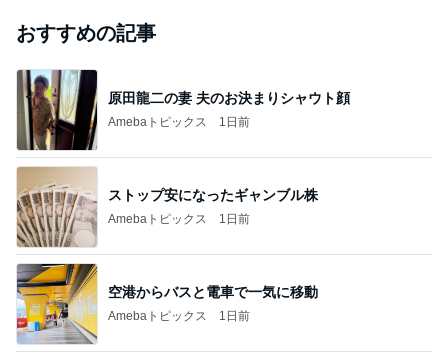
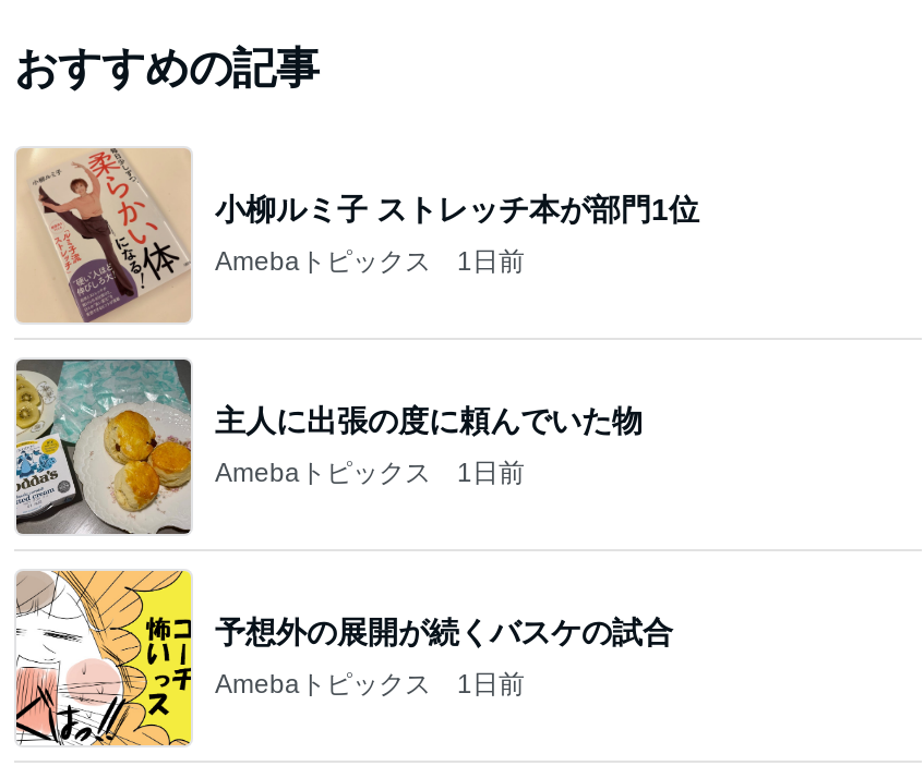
[16,69,350,151] [image] | 原田龍二の妻 夫のお決まりシャウト顔 -> [16,146,699,325] [image] | 小柳ルミ子 ストレッチ本が部門1位
[17,166,318,247] [image] | ストップ安になったギャンブル株 -> [14,357,643,536] [image] | 主人に出張の度に頼んでいた物
[16,263,318,345] [image] | 空港からバスと電車で一気に移動 -> [14,569,673,747] [image] | 予想外の展開が続くバスケの試合

